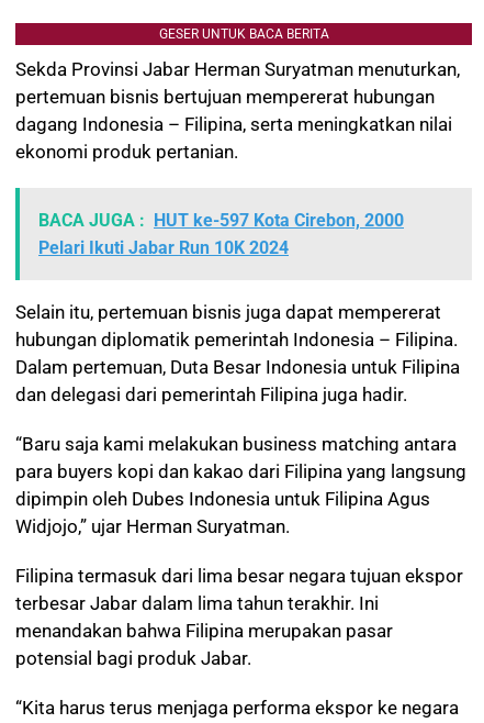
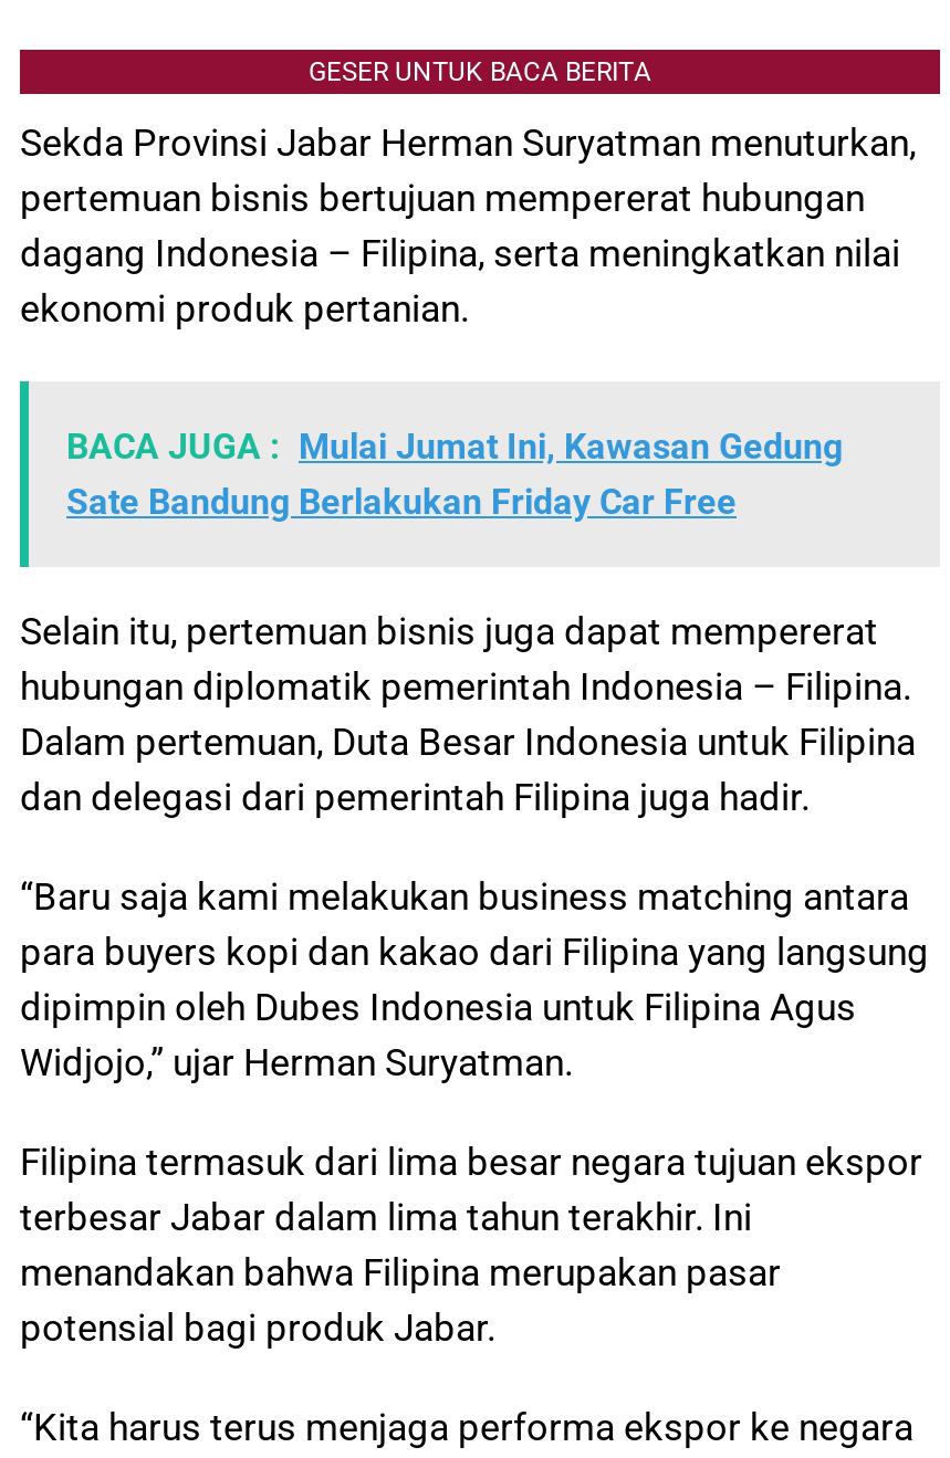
[38,210,404,258] BACA JUGA : HUT ke-597 Kota Cirebon, 2000 | Pelari Ikuti Jabar Run 10K 2024 -> [66,426,843,523] BACA JUGA : Mulai Jumat Ini, Kawasan Gedung | Sate Bandung Berlakukan Friday Car Free

